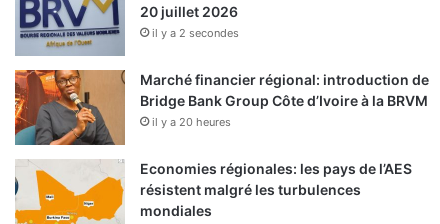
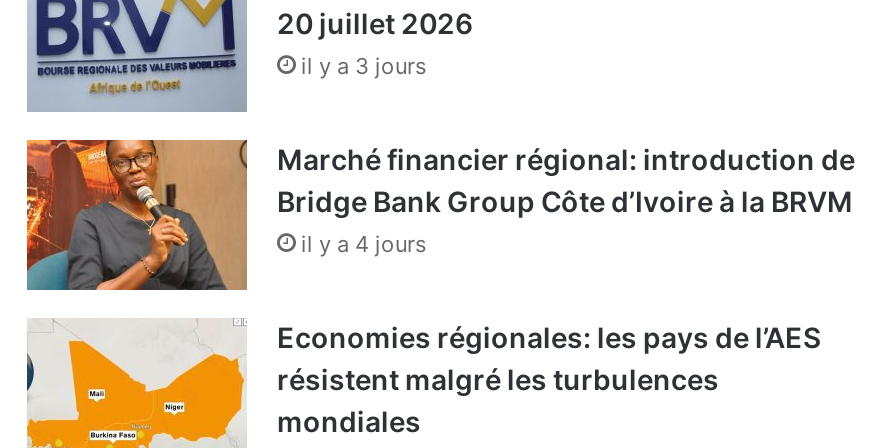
[152,26,239,40] il y a 2 secondes -> [301,52,427,80] il y a 3 jours
[152,115,231,129] il y a 20 heures -> [301,230,427,258] il y a 4 jours

